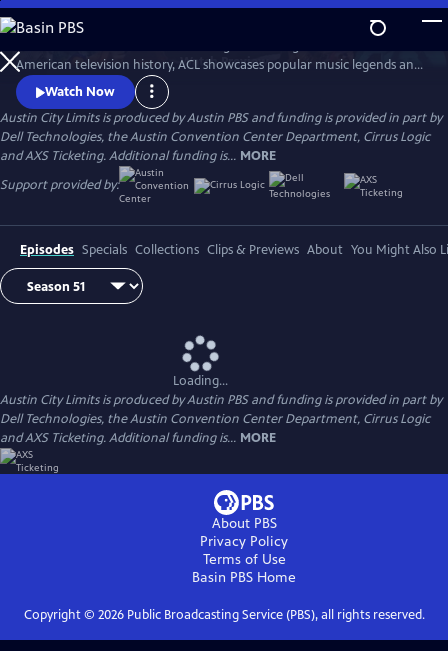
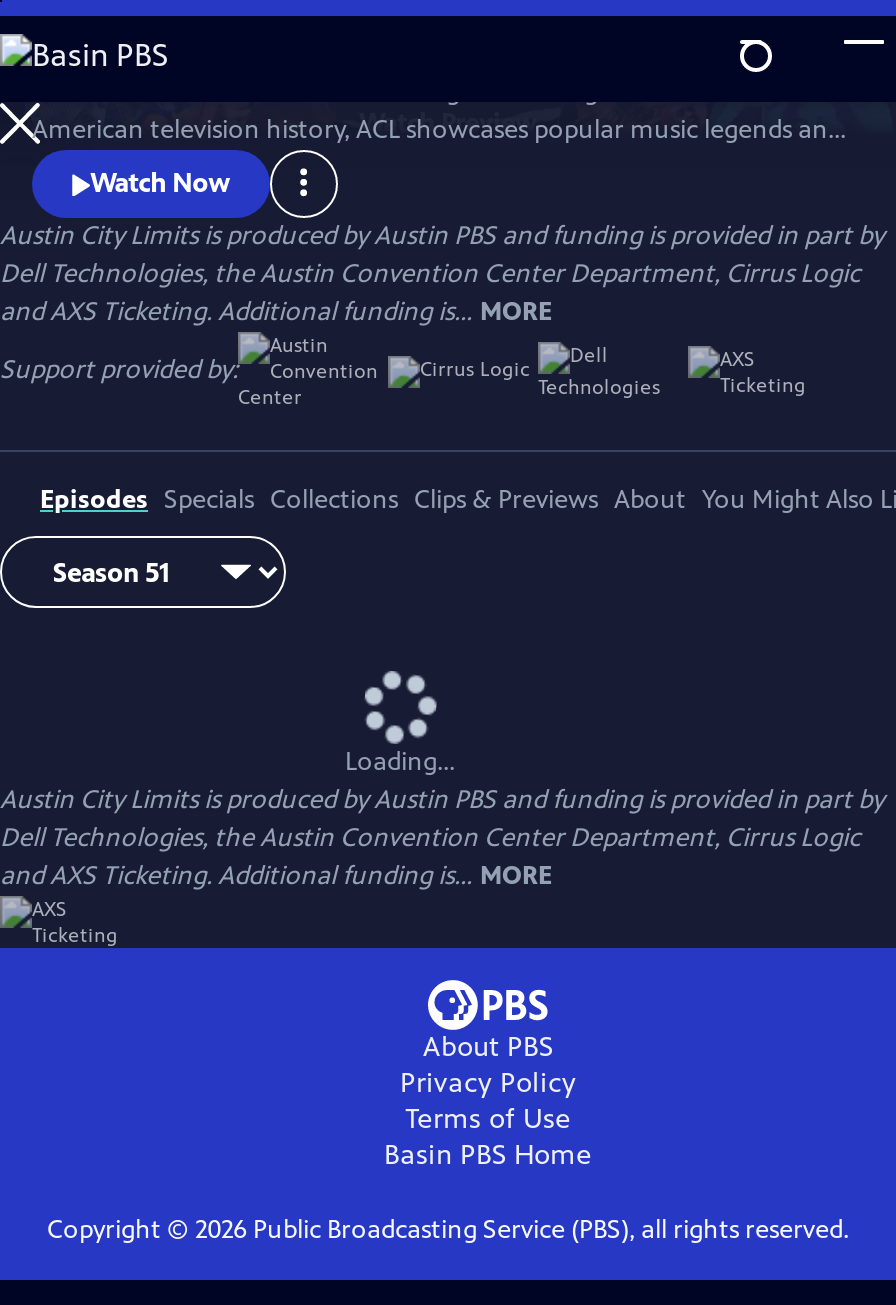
[183,335,219,371] [image] -> [364,670,436,742] [image]

